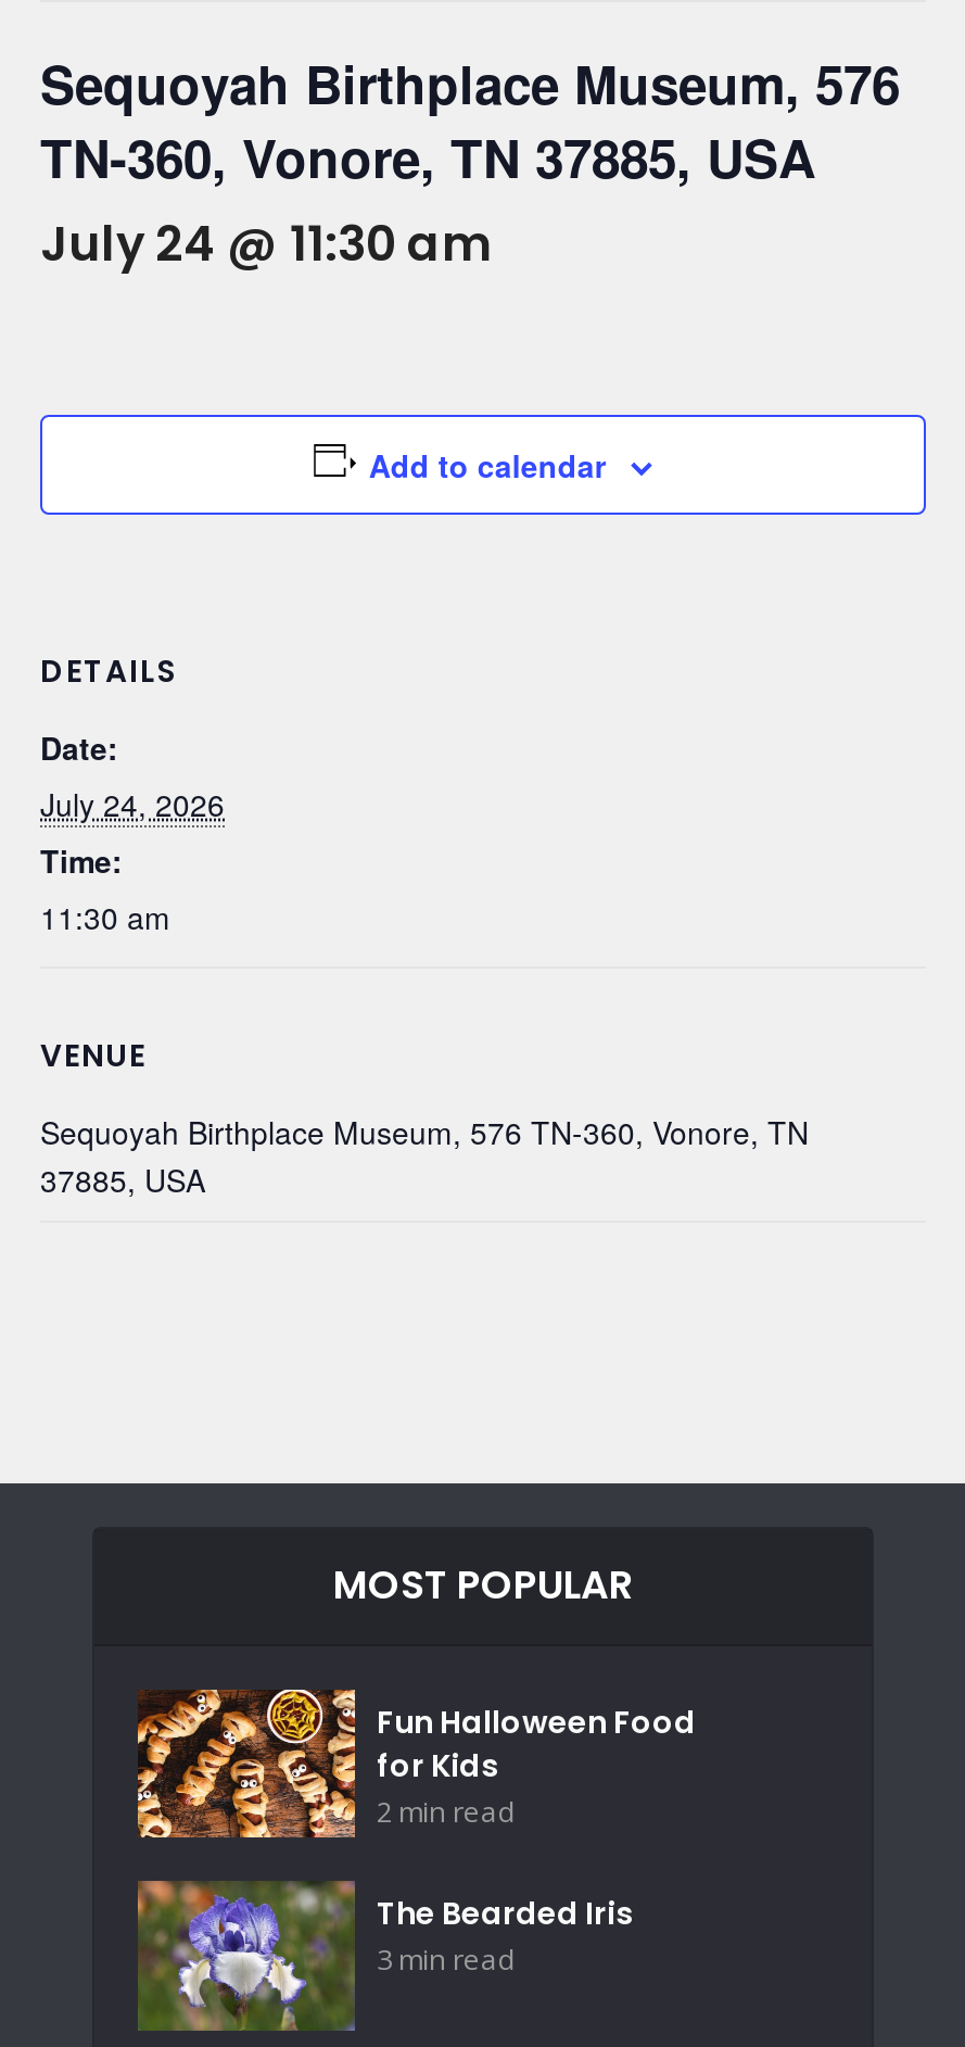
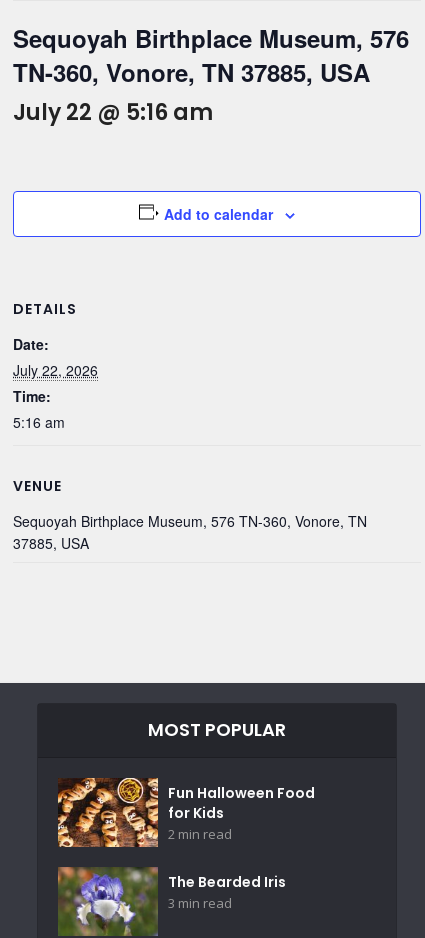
[40,210,494,277] July 24 @ 11:30 am -> [13,97,213,128] July 22 @ 5:16 am
[40,781,225,825] July 24, 2026 -> [13,360,98,380] July 22, 2026
[40,894,170,938] 11:30 am -> [13,412,65,432] 5:16 am

